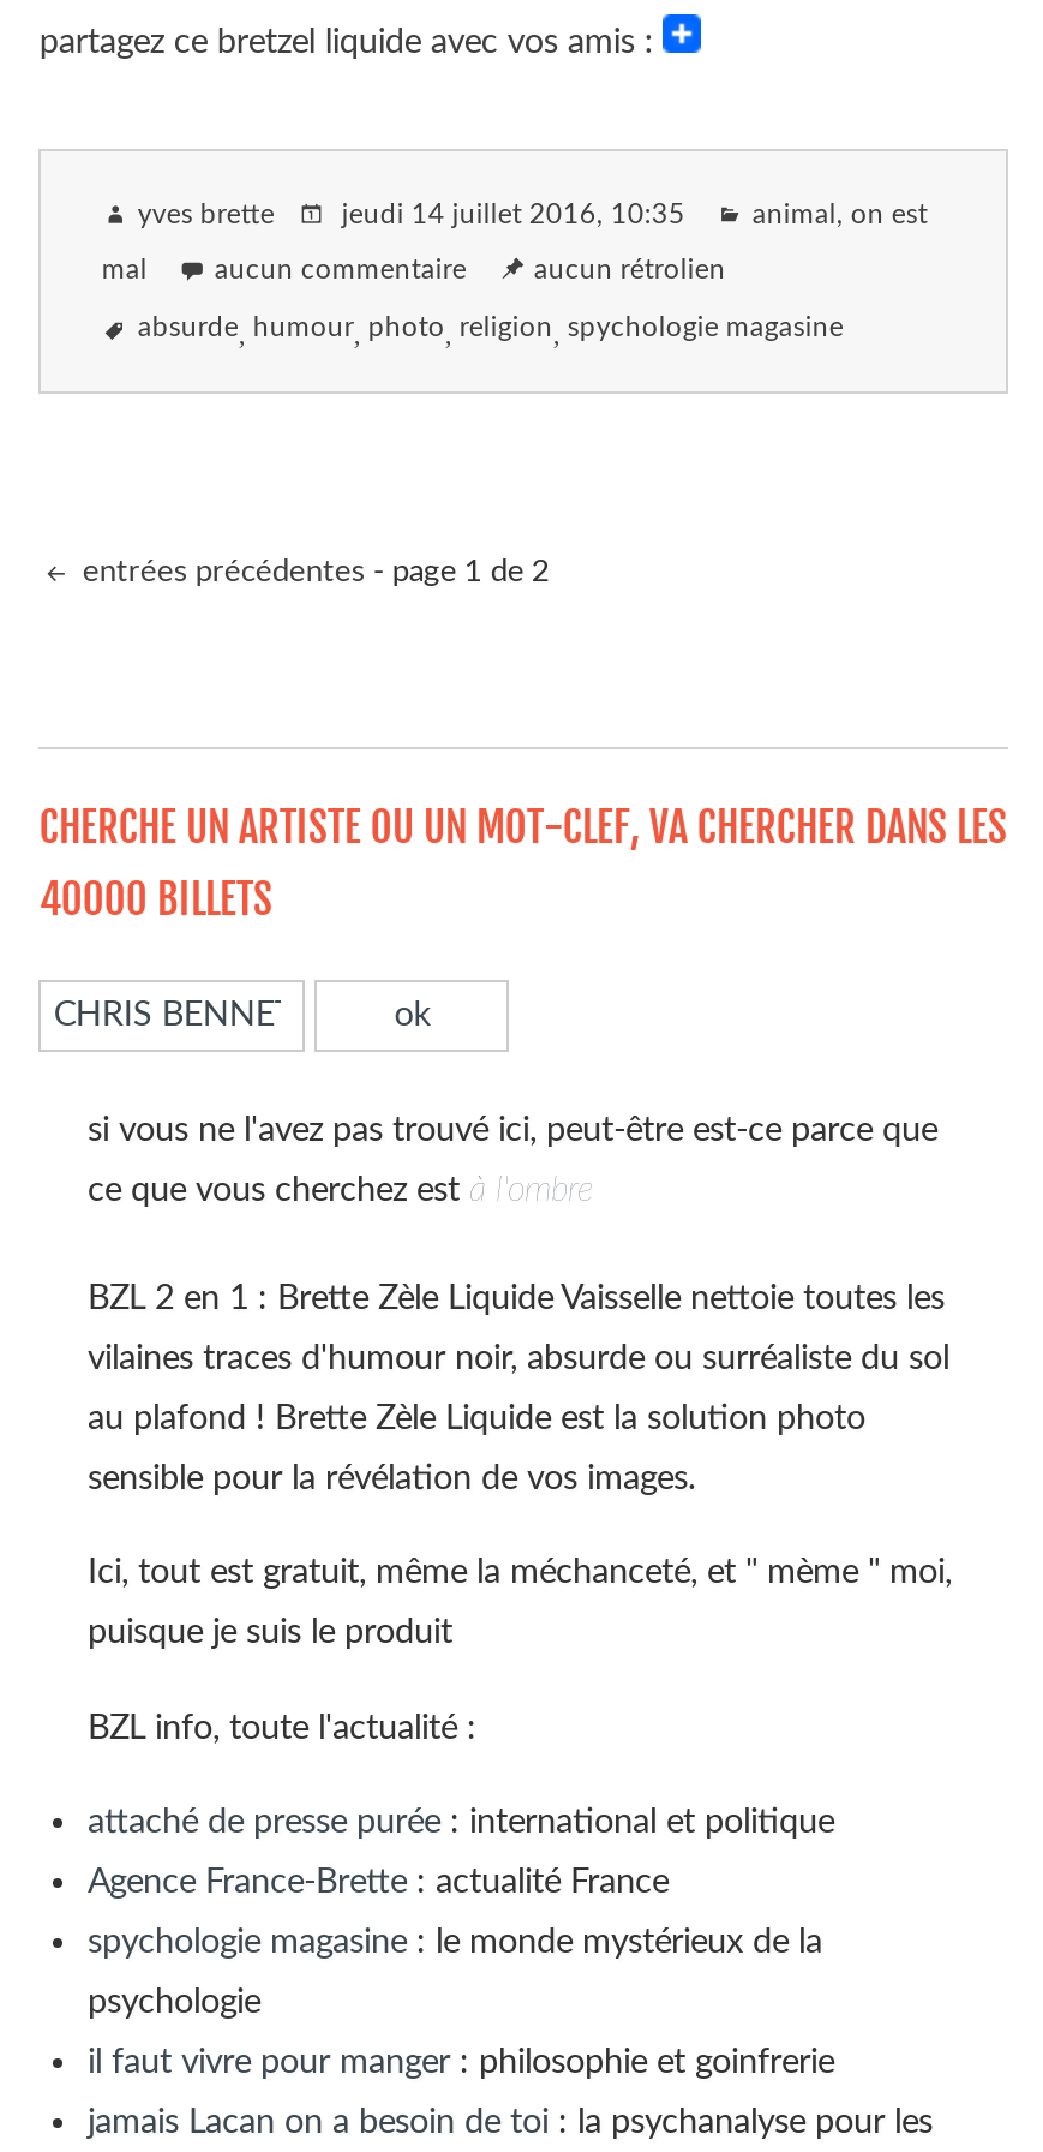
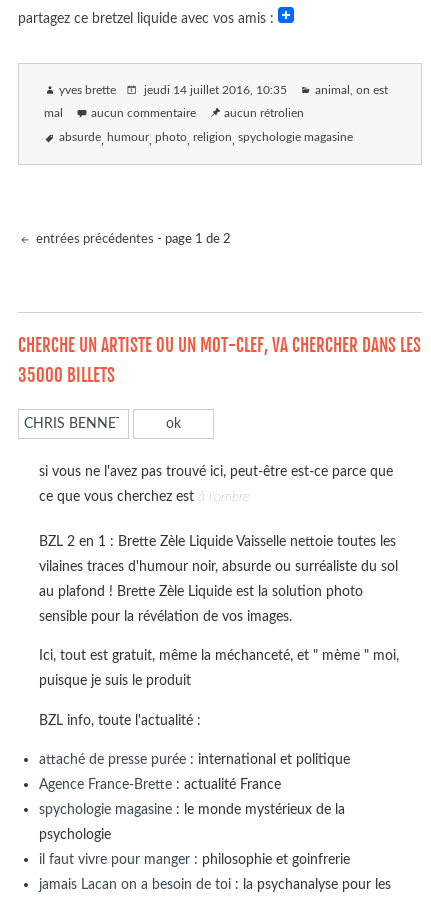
[39,873,272,924] 40000 BILLETS -> [18,365,115,386] 35000 BILLETS

